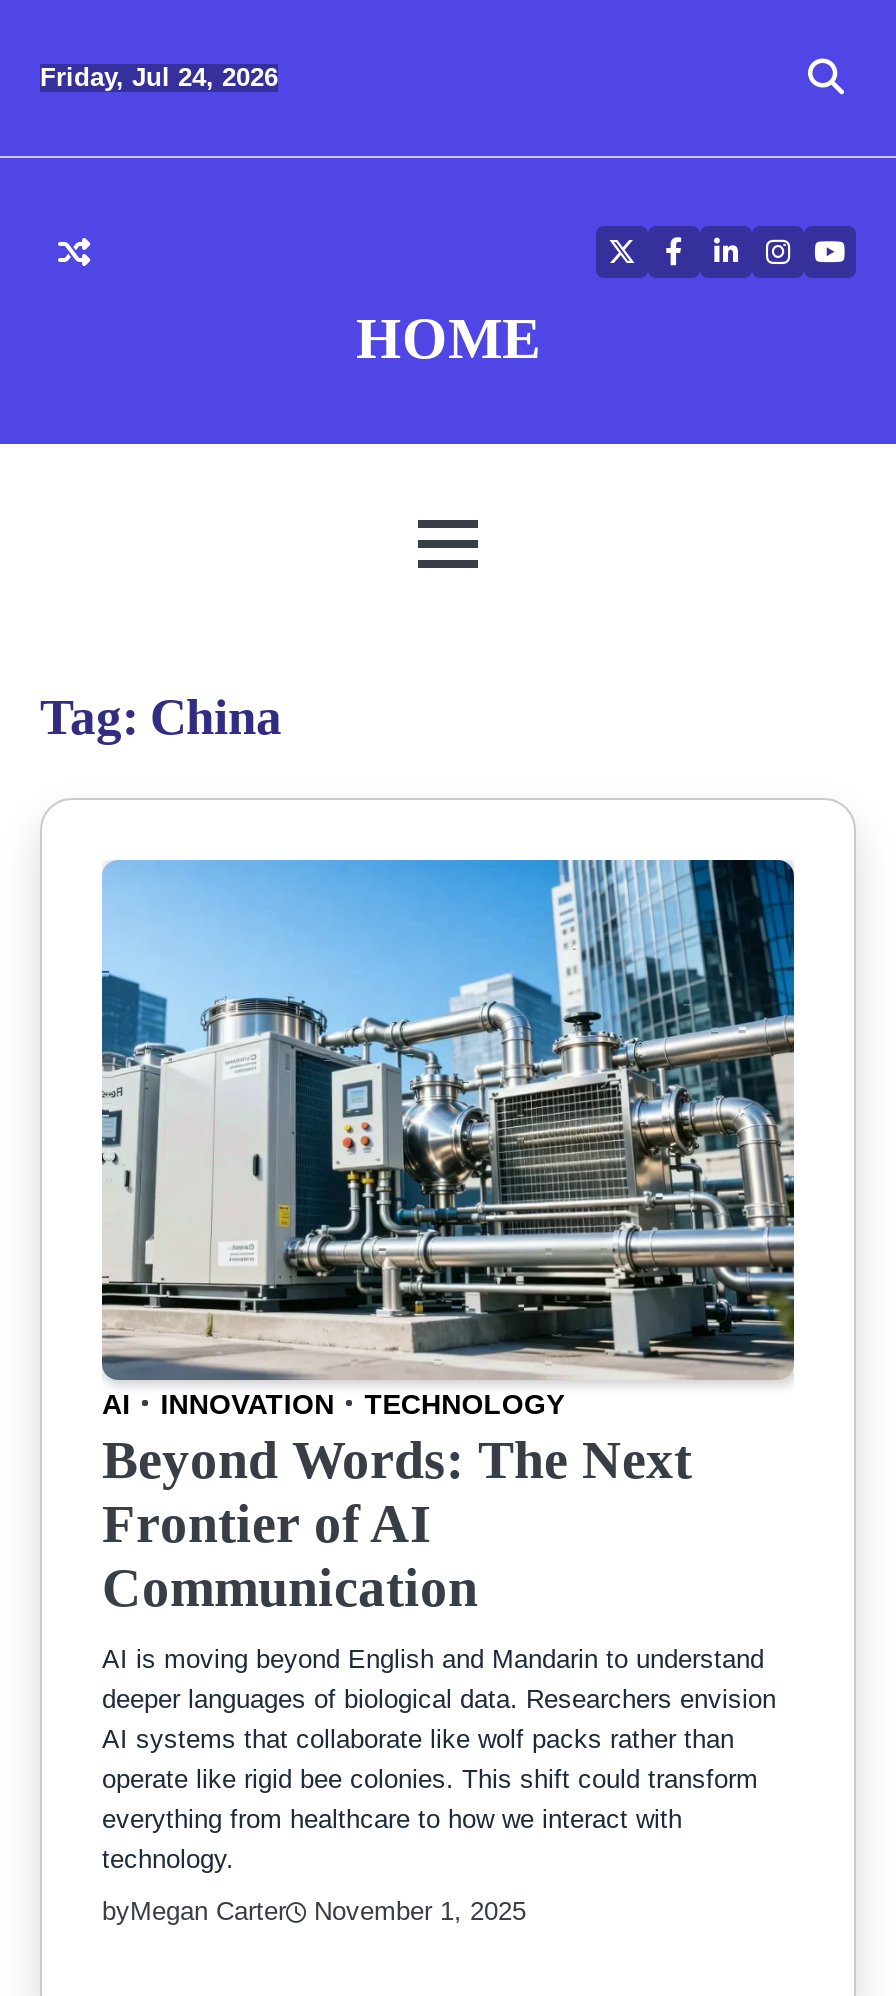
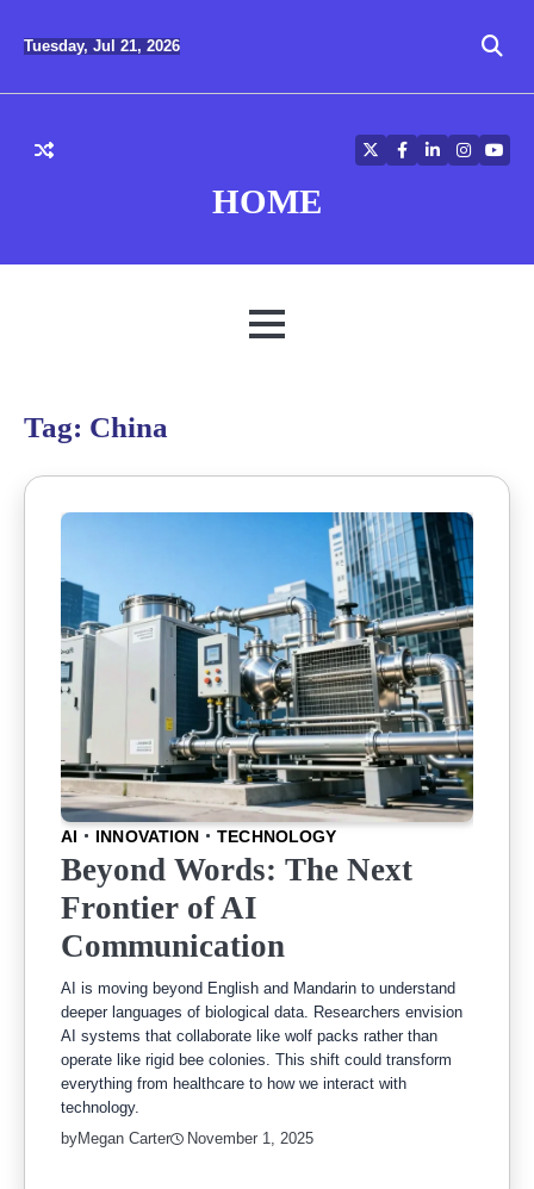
[40,62,278,92] Friday, Jul 24, 2026 -> [24,37,180,55] Tuesday, Jul 21, 2026

